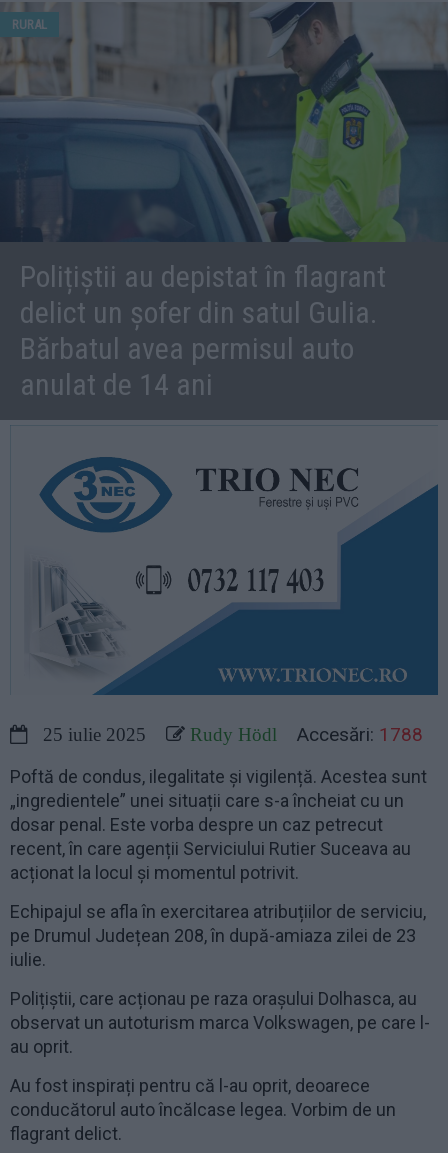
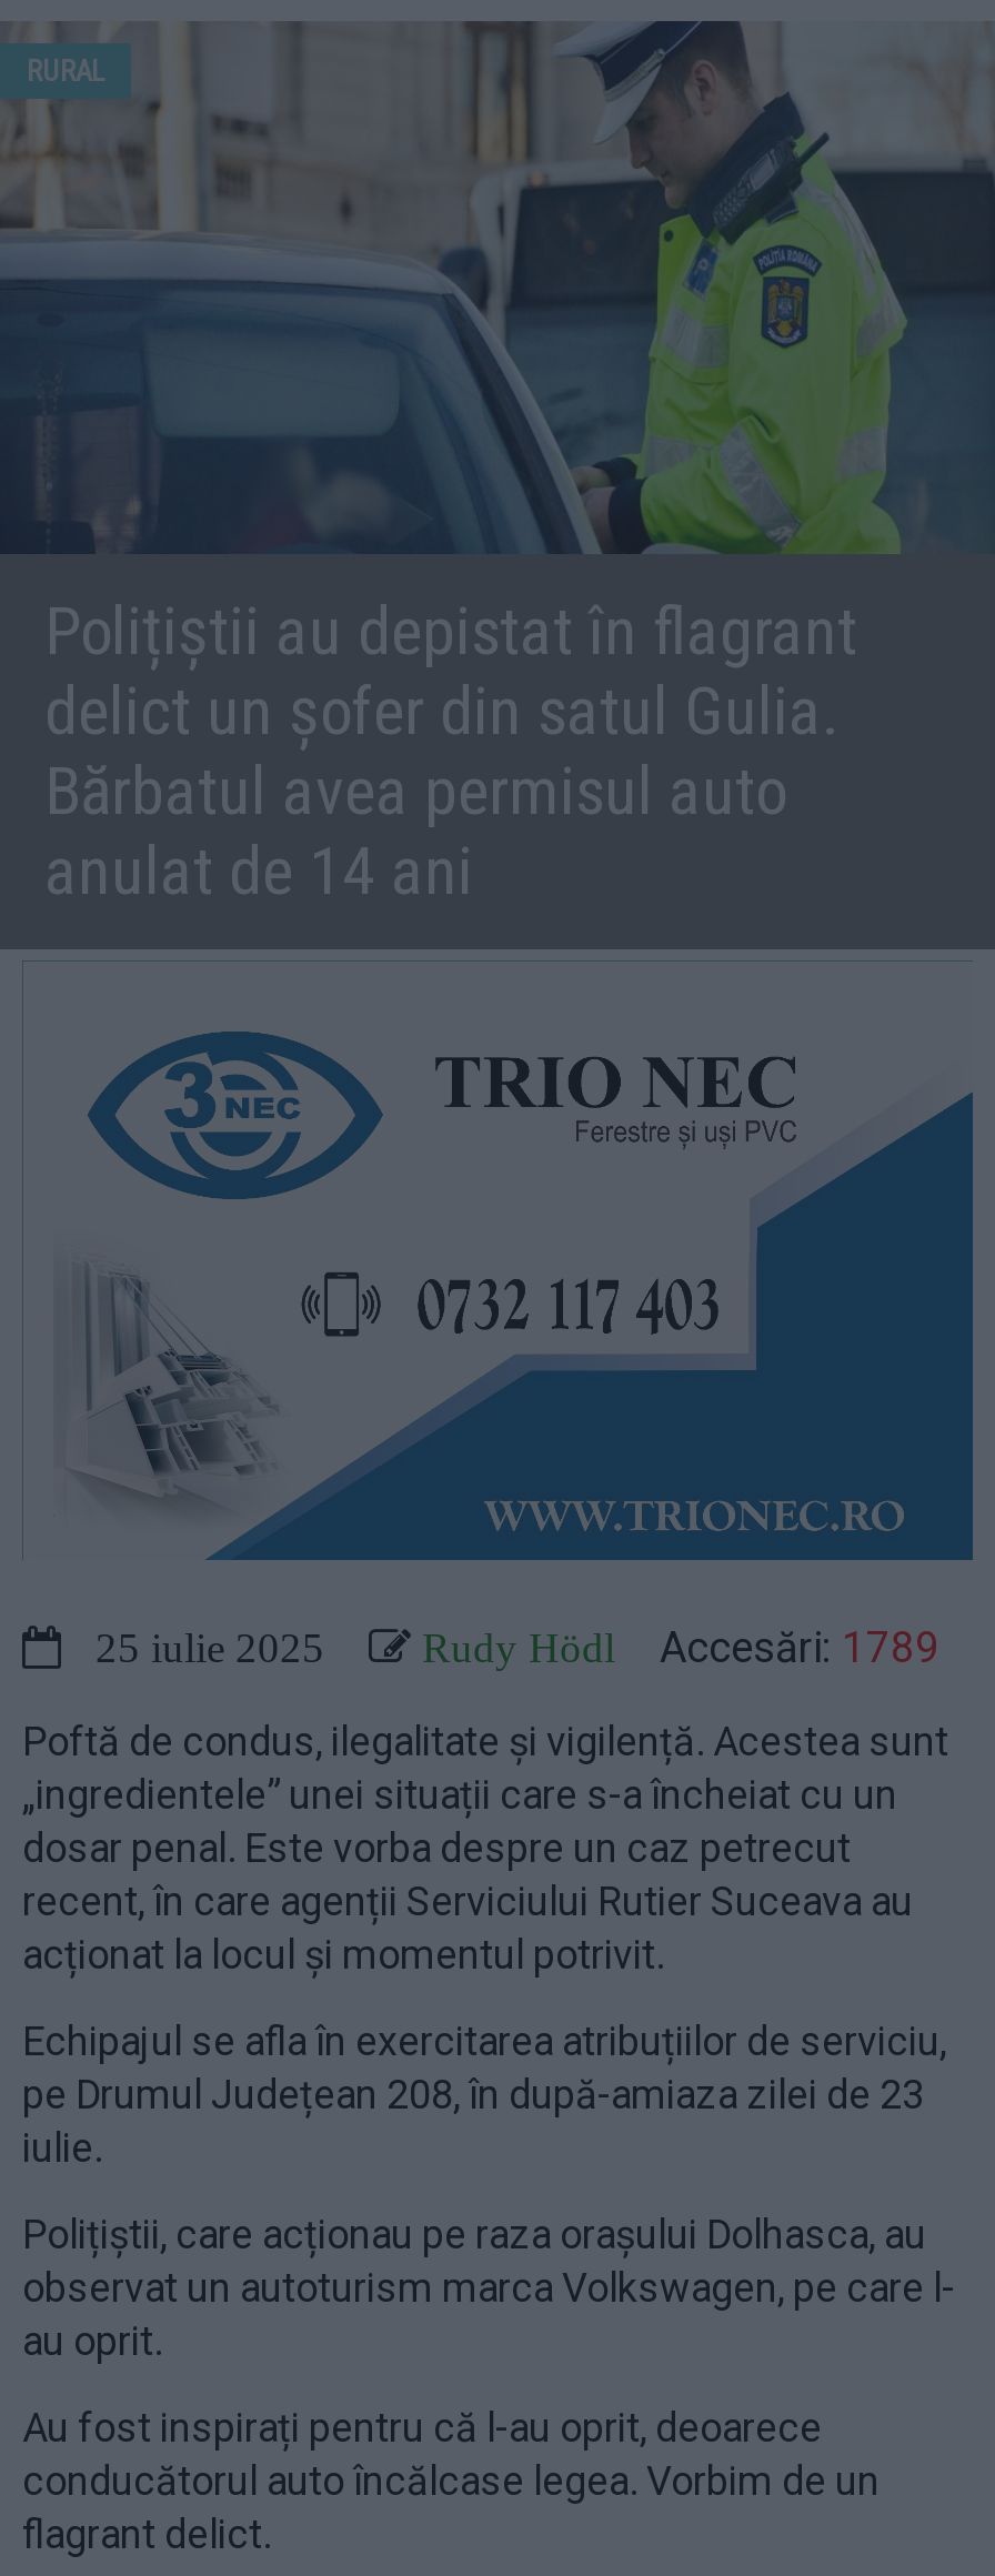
[190,723,423,746] Rudy Hödl Accesări: 1788 -> [422,1622,939,1673] Rudy Hödl Accesări: 1789

